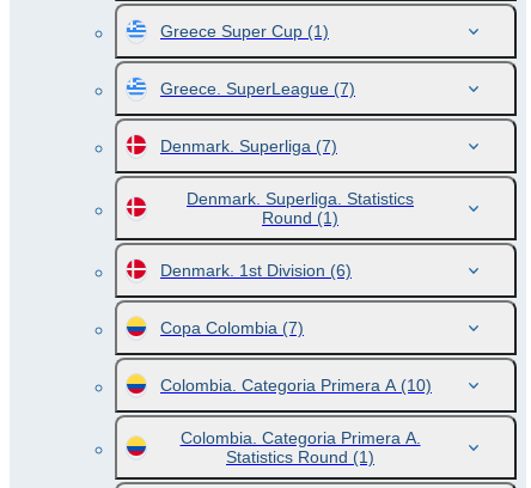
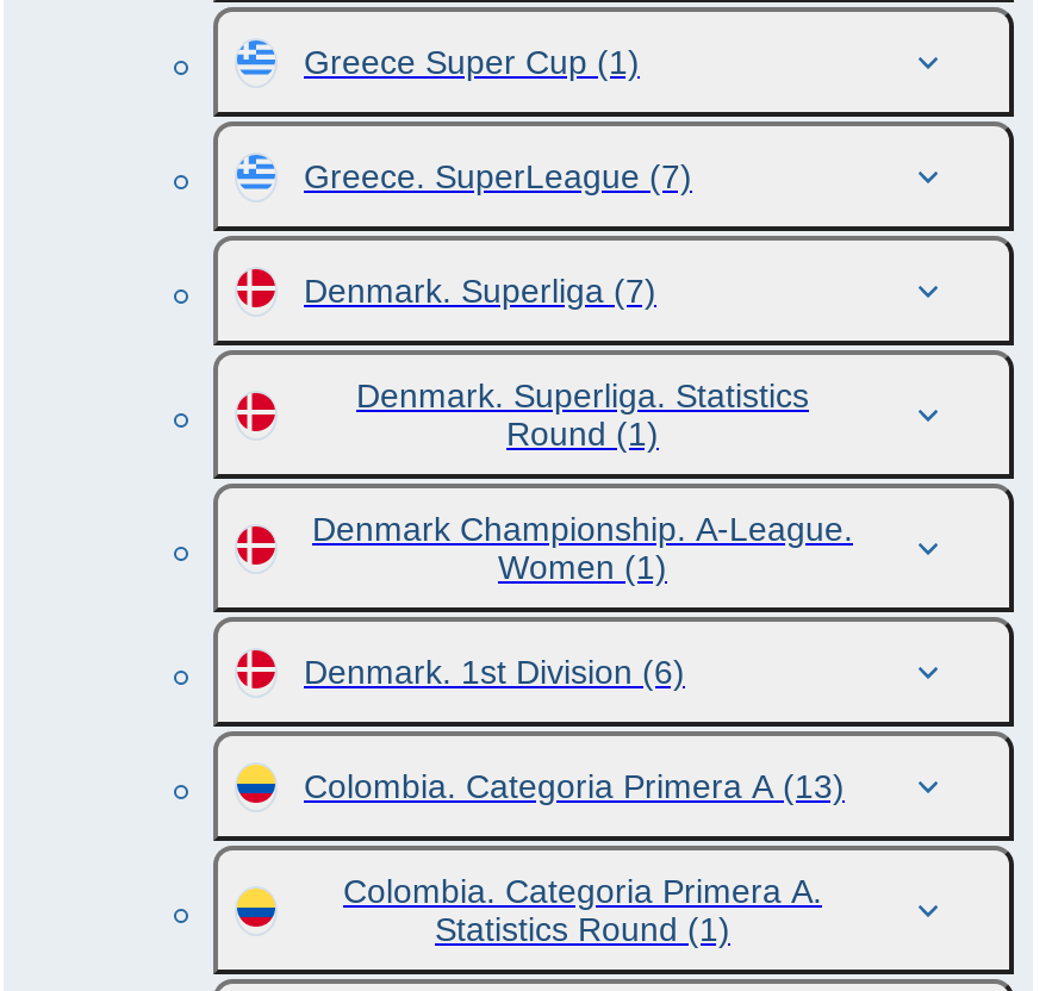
none -> [312,510,853,586] Denmark Championship. A-League. | Women (1)
moved [160,261,352,280] -> [304,653,685,691]: Denmark. 1st Division (6)
[160,318,432,395] Copa Colombia (7) | Colombia. Categoria Primera A (10) -> [304,767,845,805] Colombia. Categoria Primera A (13)

